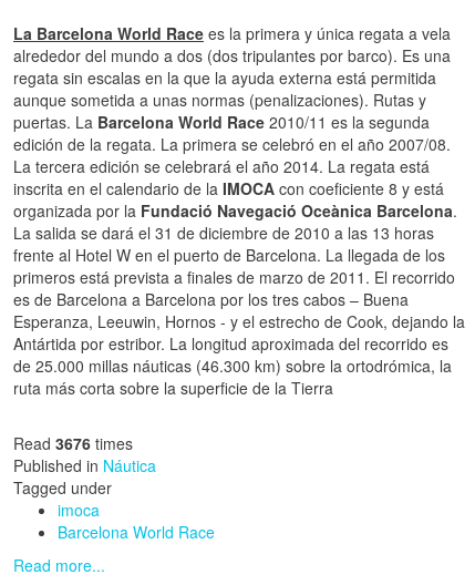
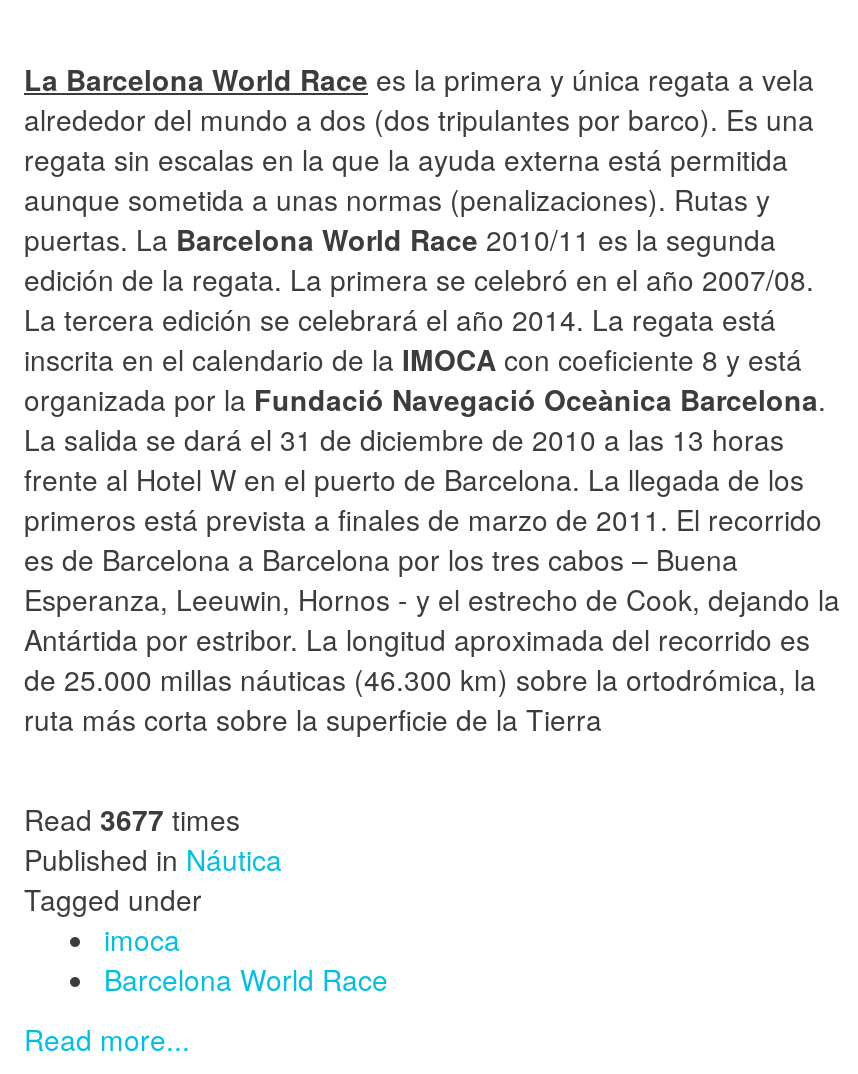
[13,432,133,454] Read 3676 times -> [24,799,240,839] Read 3677 times

